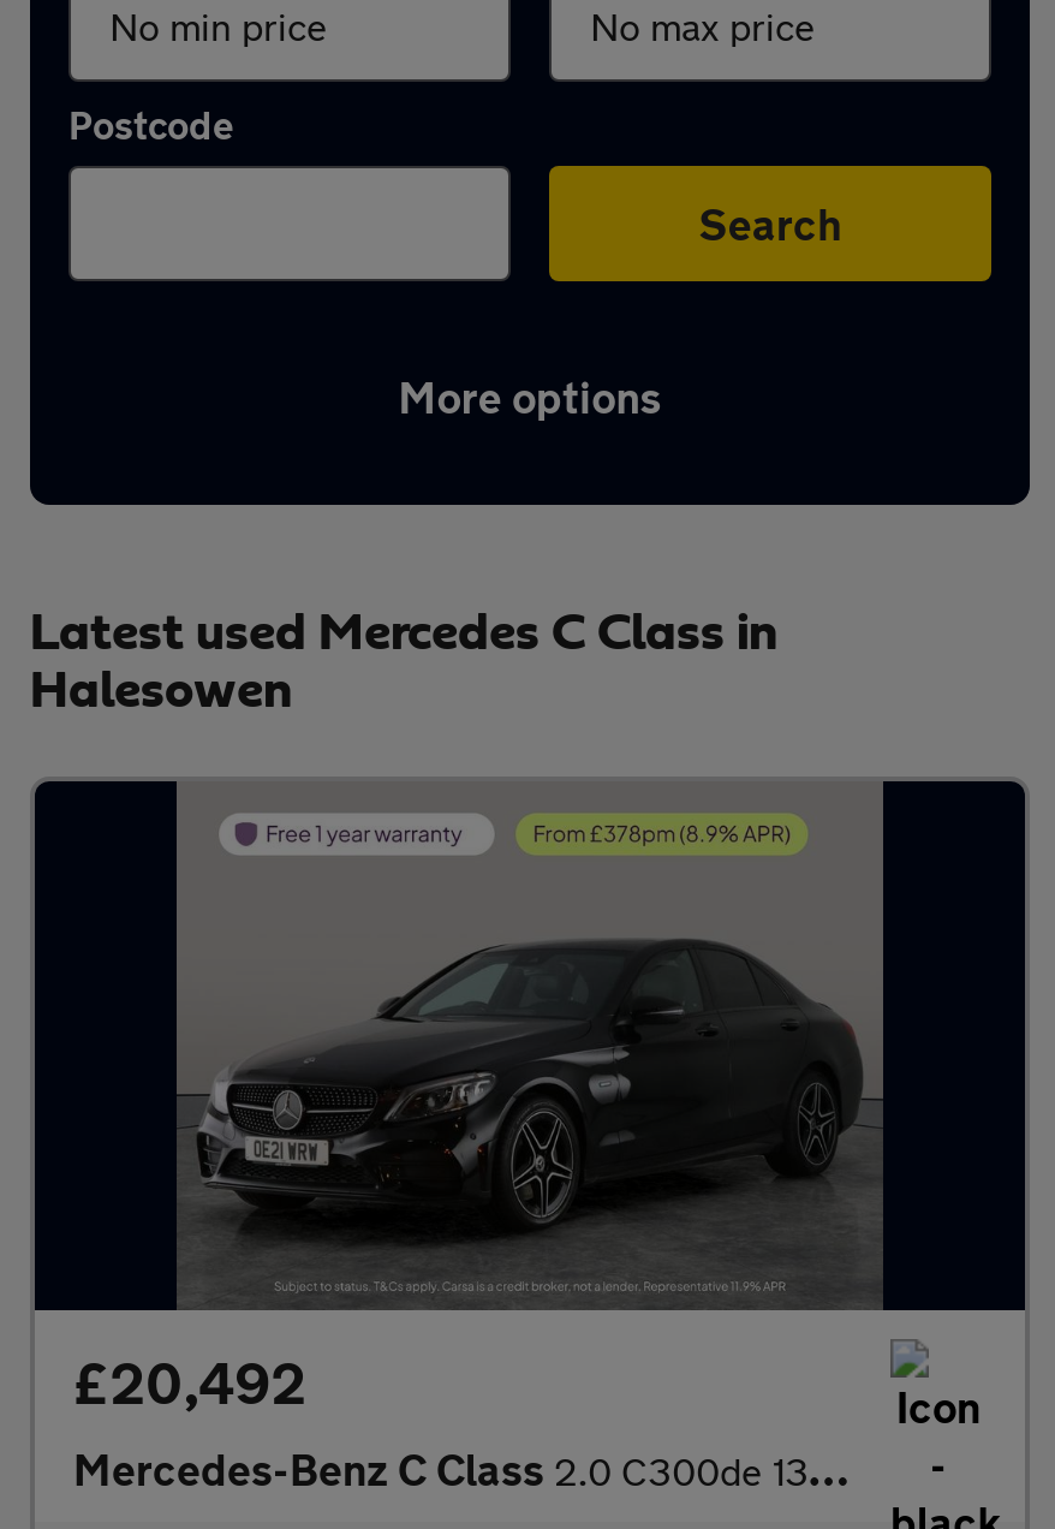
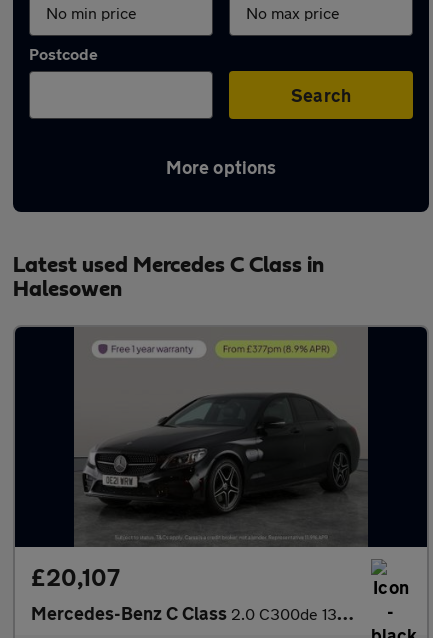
[73,1349,306,1416] £20,492 -> [31,563,120,591] £20,107

